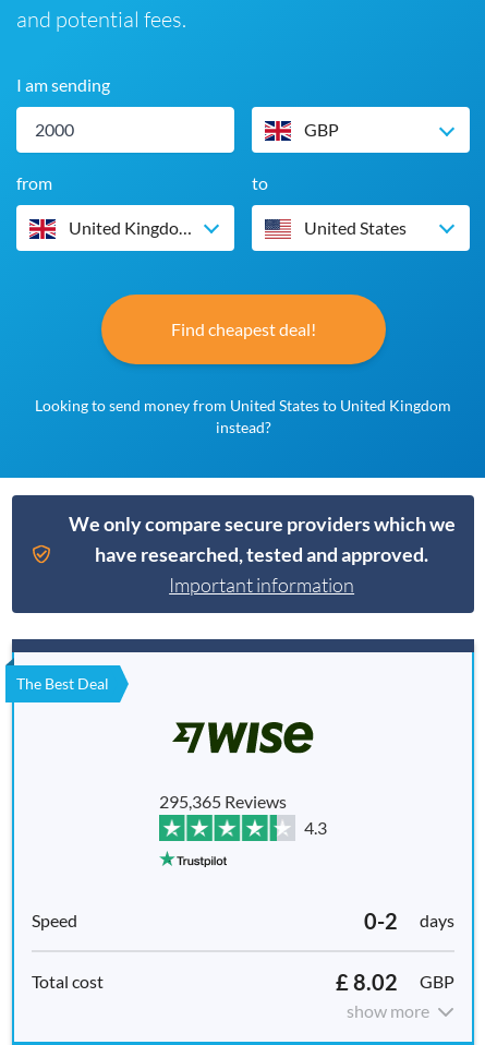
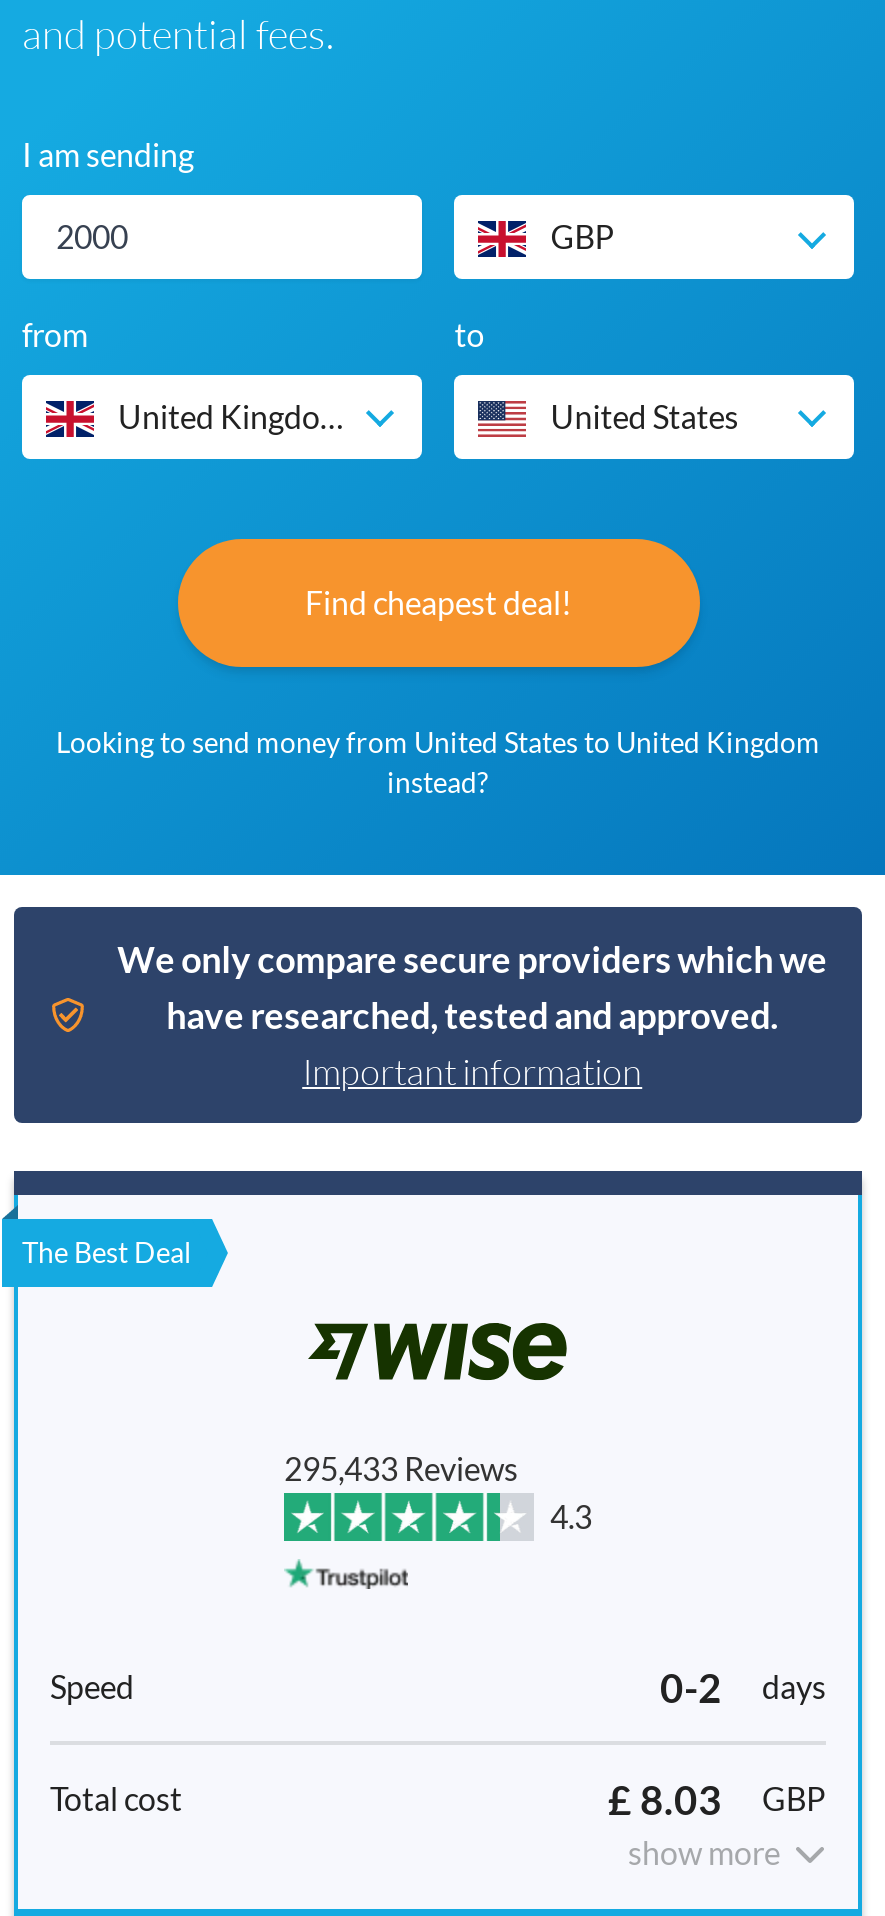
[159,791,287,812] 295,365 Reviews -> [284,1449,518,1487] 295,433 Reviews
[336,969,454,995] £ 8.02 GBP -> [608,1775,826,1823] £ 8.03 GBP

